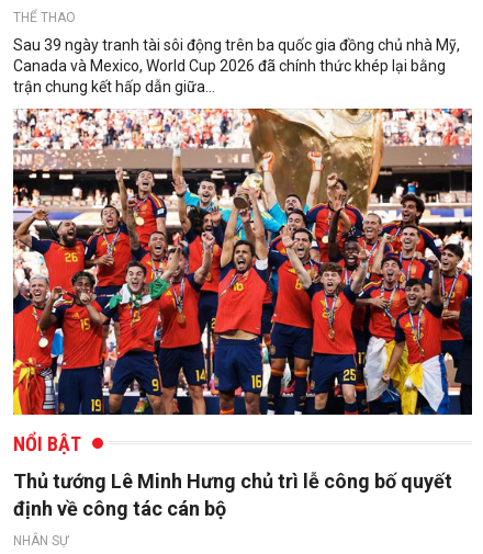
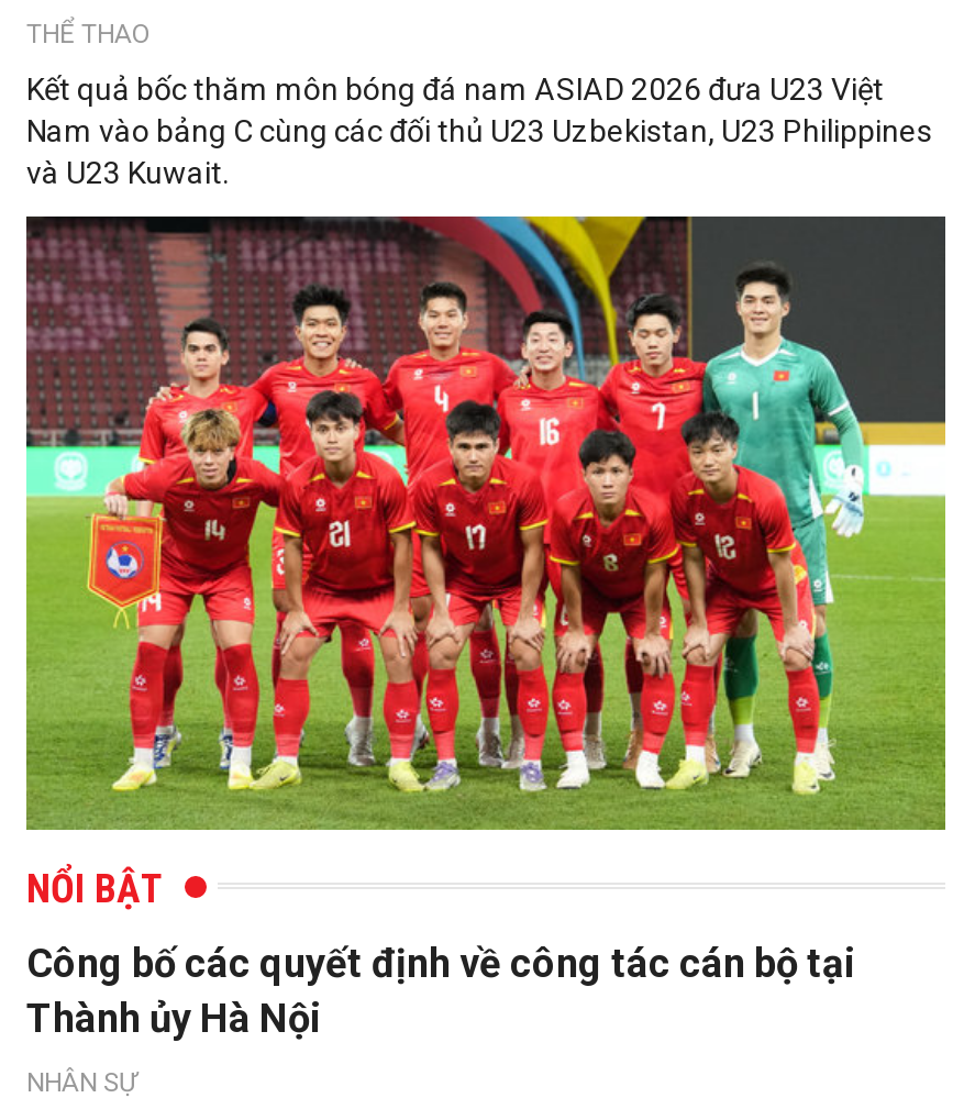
[13,36,460,95] Sau 39 ngày tranh tài sôi động trên ba quốc gia đồng chủ nhà Mỹ, | Canada và Mexico, World Cup 2026 đã chính thức khép lại bằng | trận chung kết hấp dẫn giữa... -> [26,71,932,190] Kết quả bốc thăm môn bóng đá nam ASIAD 2026 đưa U23 Việt | Nam vào bảng C cùng các đối thủ U23 Uzbekistan, U23 Philippines | và U23 Kuwait.
[12,108,473,416] [image] -> [24,214,948,832] [image]
[13,469,452,520] Thủ tướng Lê Minh Hưng chủ trì lễ công bố quyết | định về công tác cán bộ -> [26,939,855,1040] Công bố các quyết định về công tác cán bộ tại | Thành ủy Hà Nội

